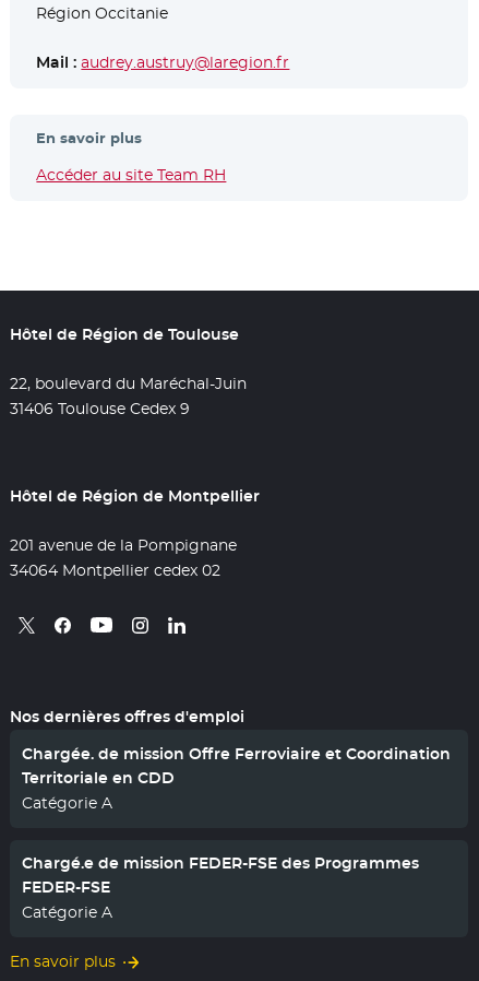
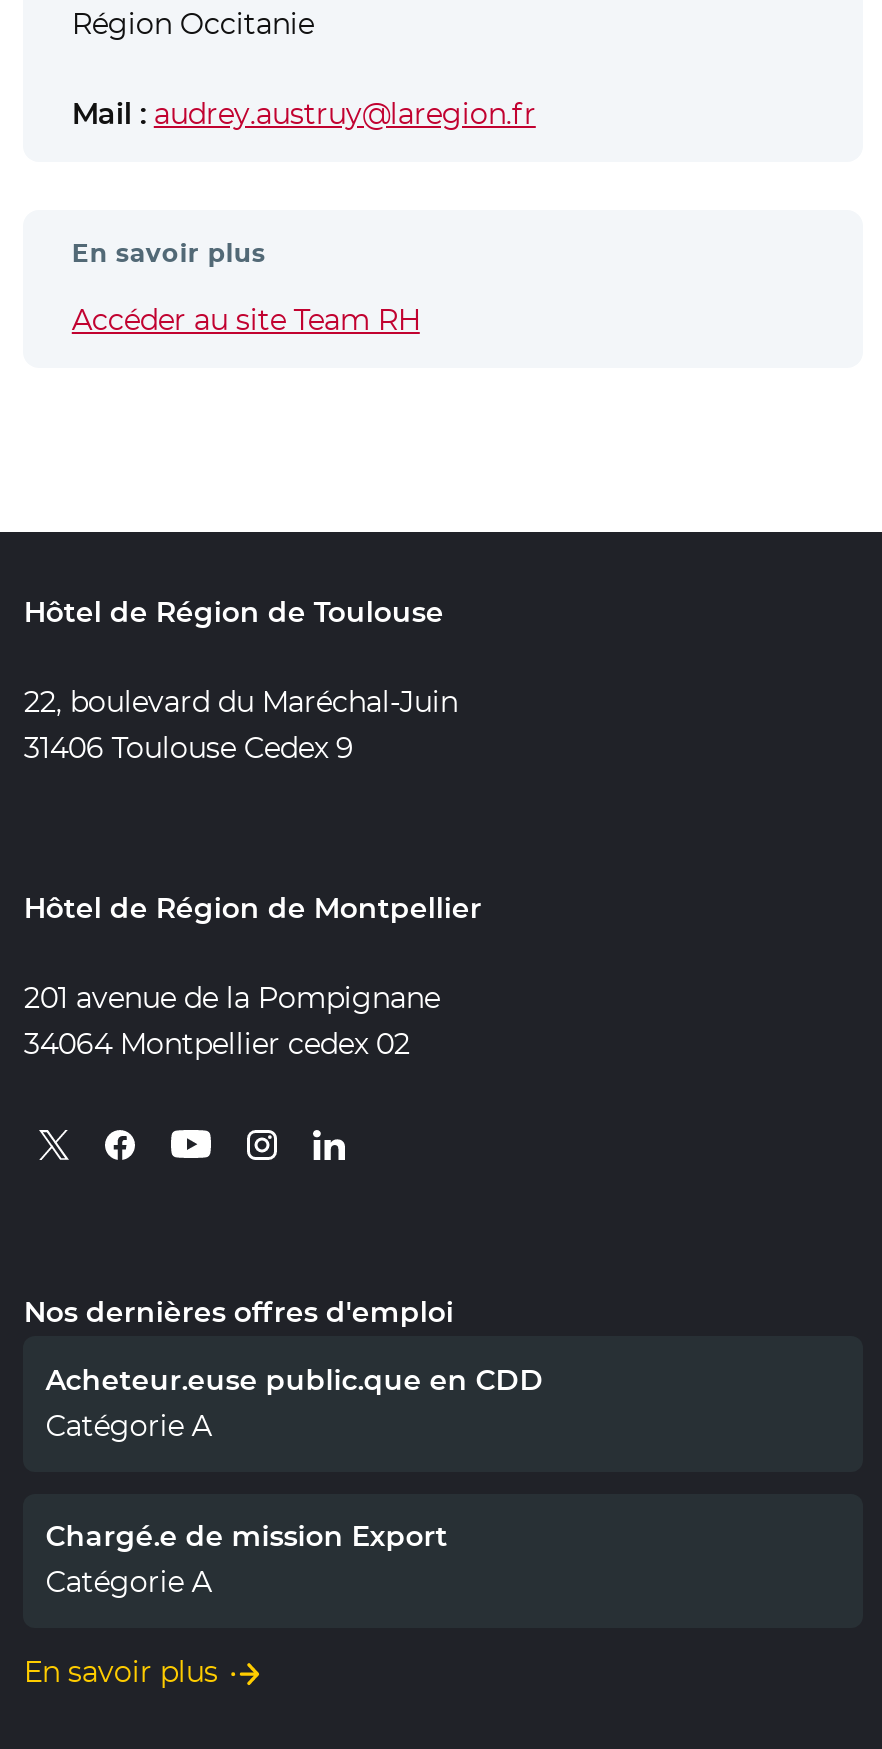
[22,744,451,788] Chargée. de mission Offre Ferroviaire et Coordination | Territoriale en CDD -> [45,1362,543,1398] Acheteur.euse public.que en CDD
[22,854,419,897] Chargé.e de mission FEDER-FSE des Programmes | FEDER-FSE -> [45,1519,447,1555] Chargé.e de mission Export

